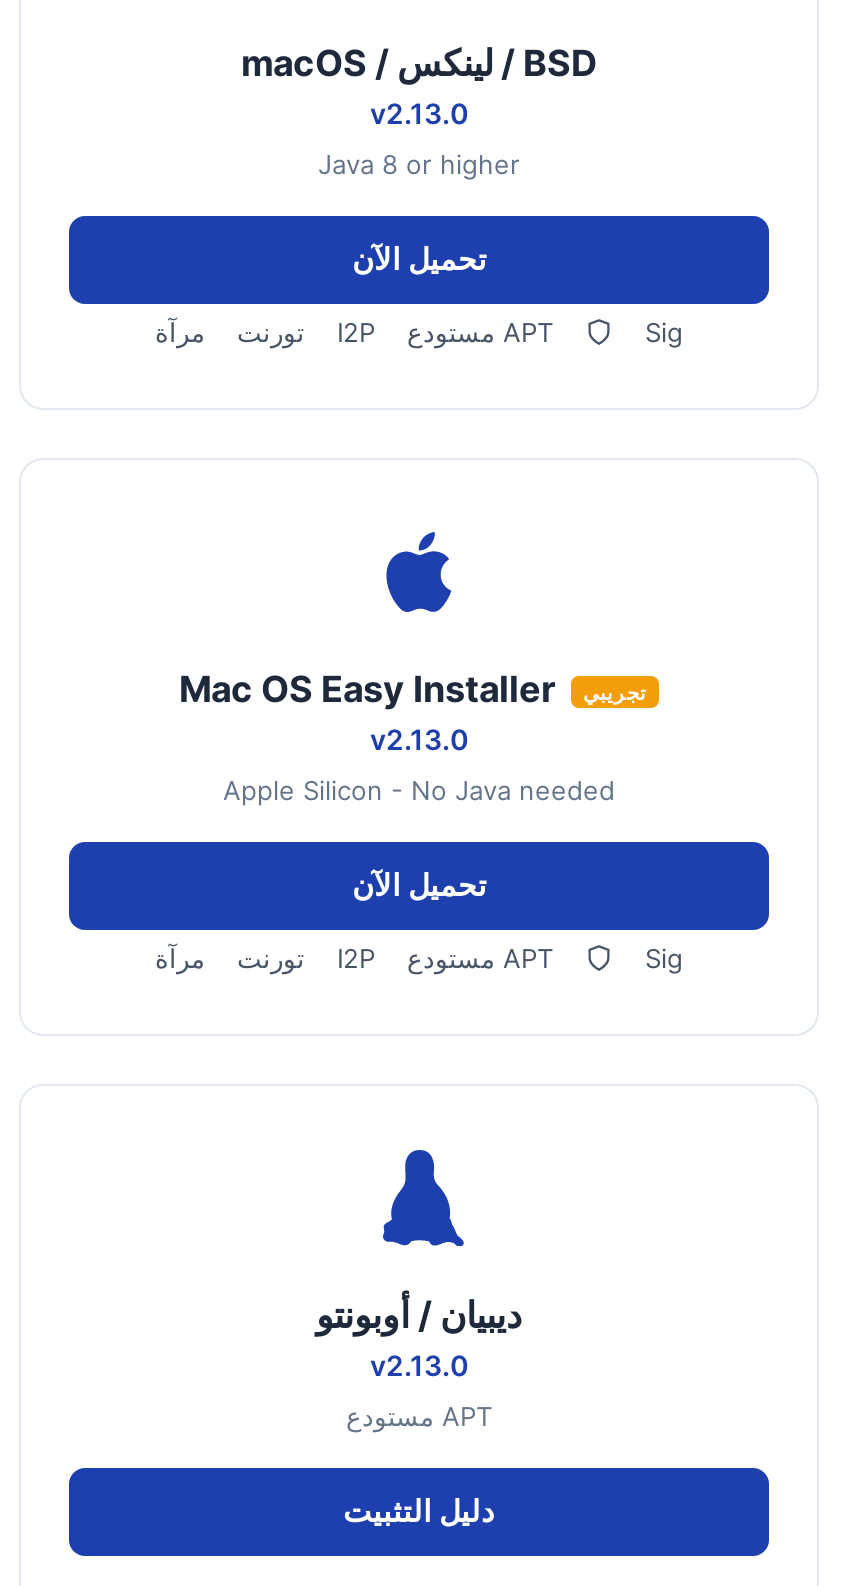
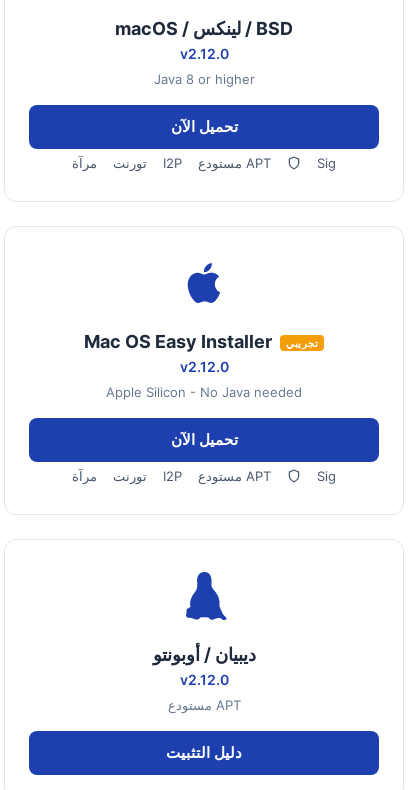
[370,96,468,130] v2.13.0 -> [179,45,228,62] v2.12.0
[370,722,468,756] v2.13.0 -> [179,358,228,375] v2.12.0
[370,1348,468,1382] v2.13.0 -> [179,671,228,688] v2.12.0

